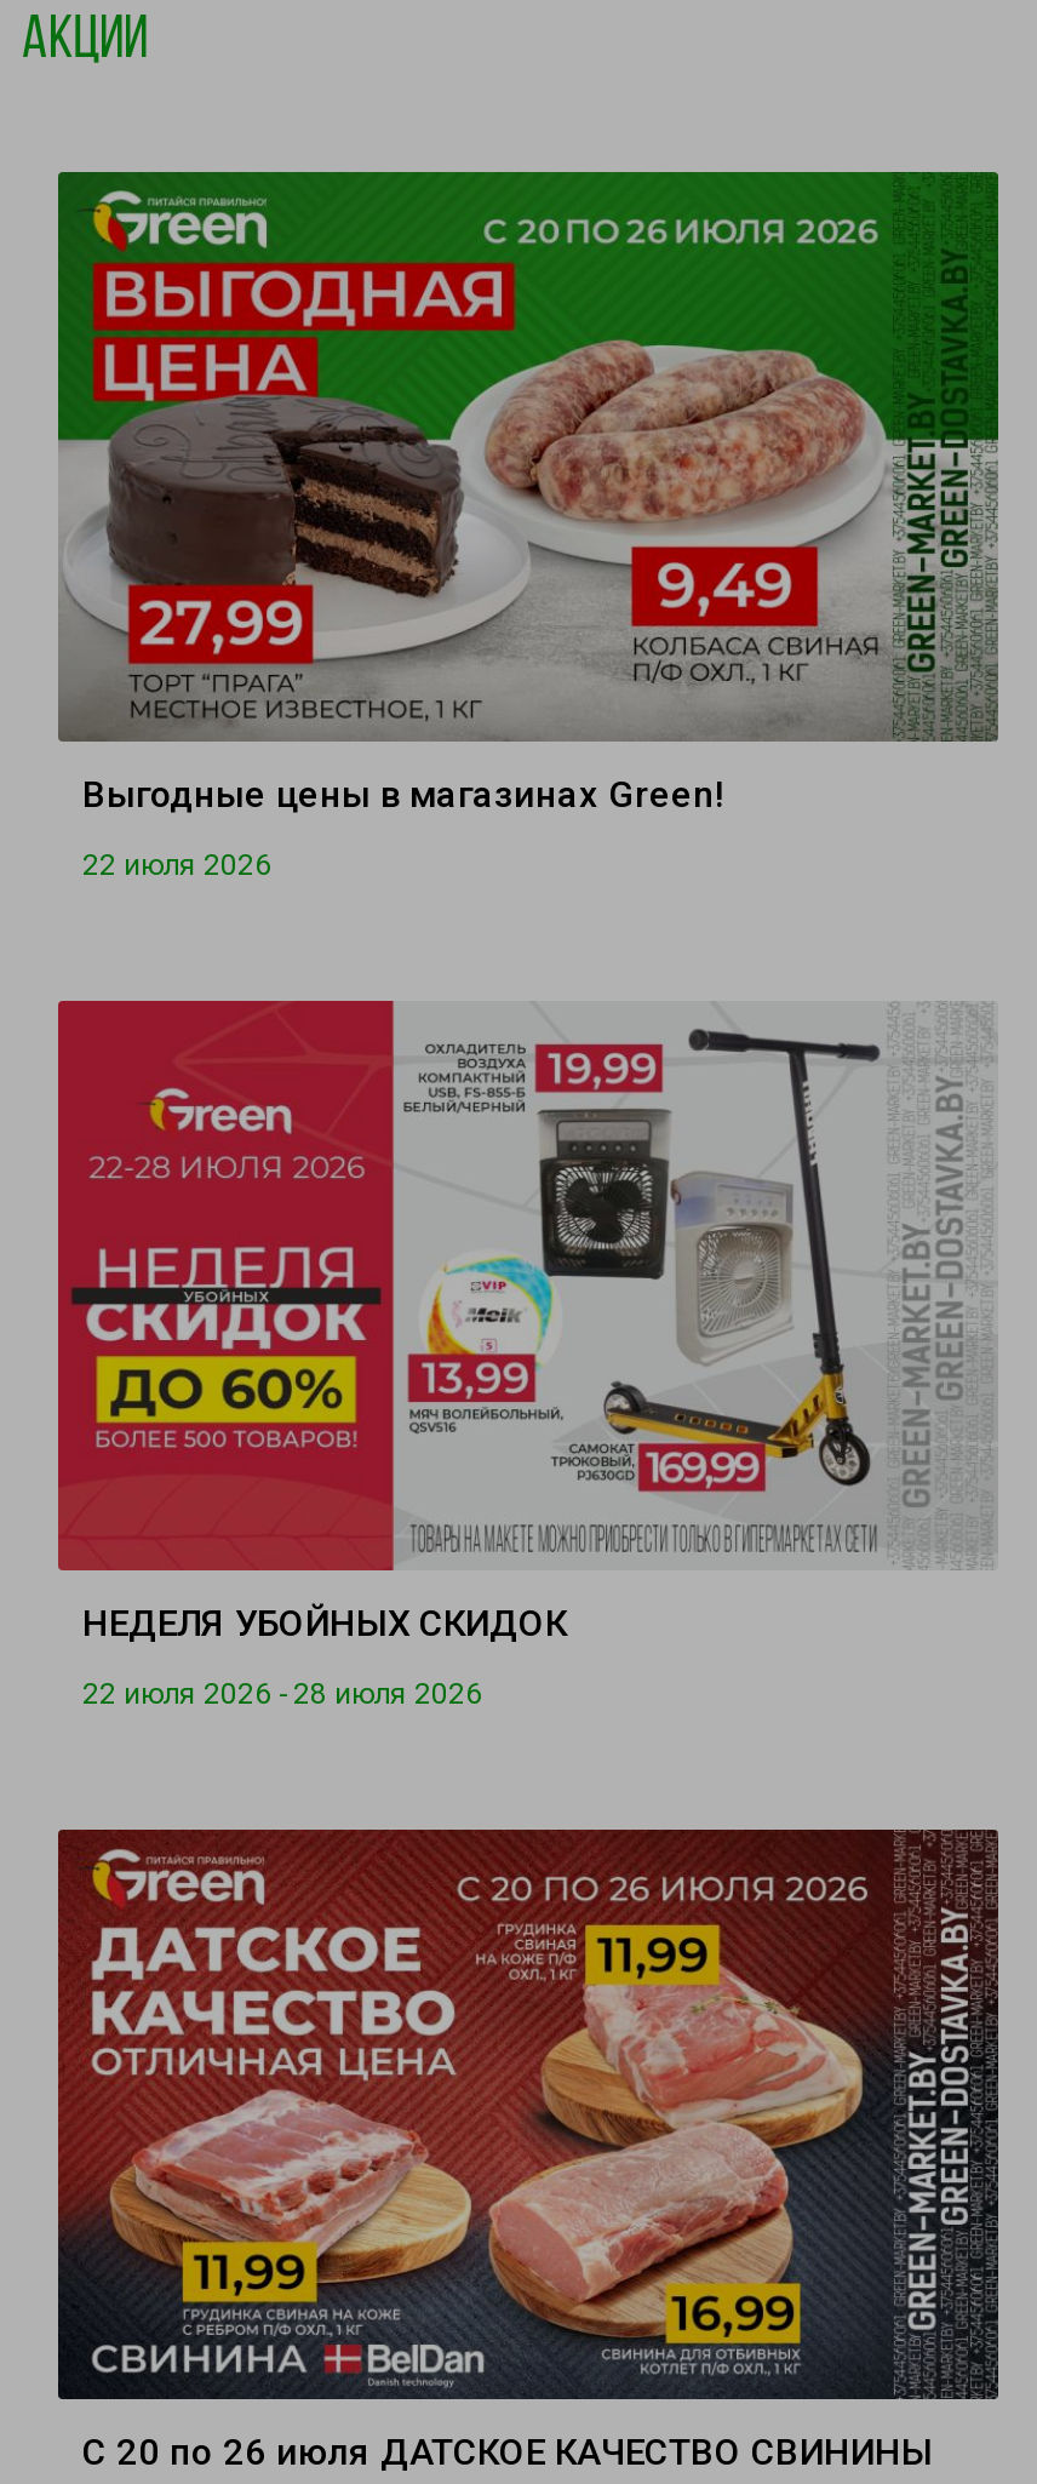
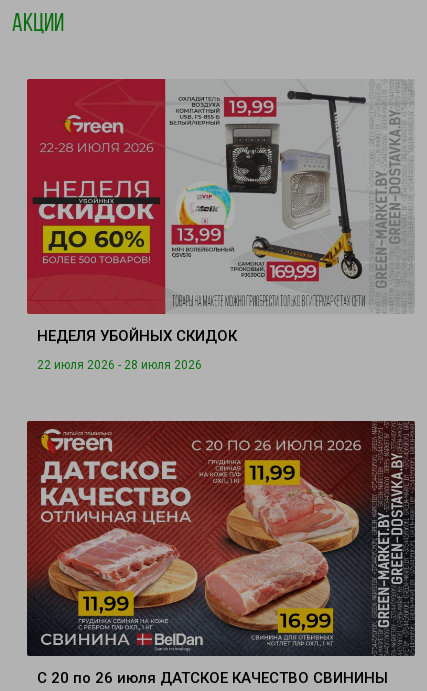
[56,170,1001,881] [image] | Выгодные цены в магазинах Green! | 22 июля 2026 -> none

